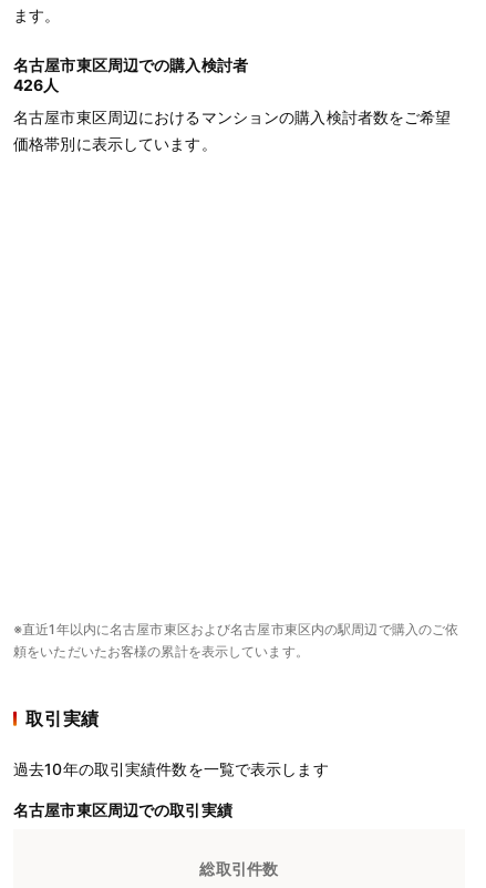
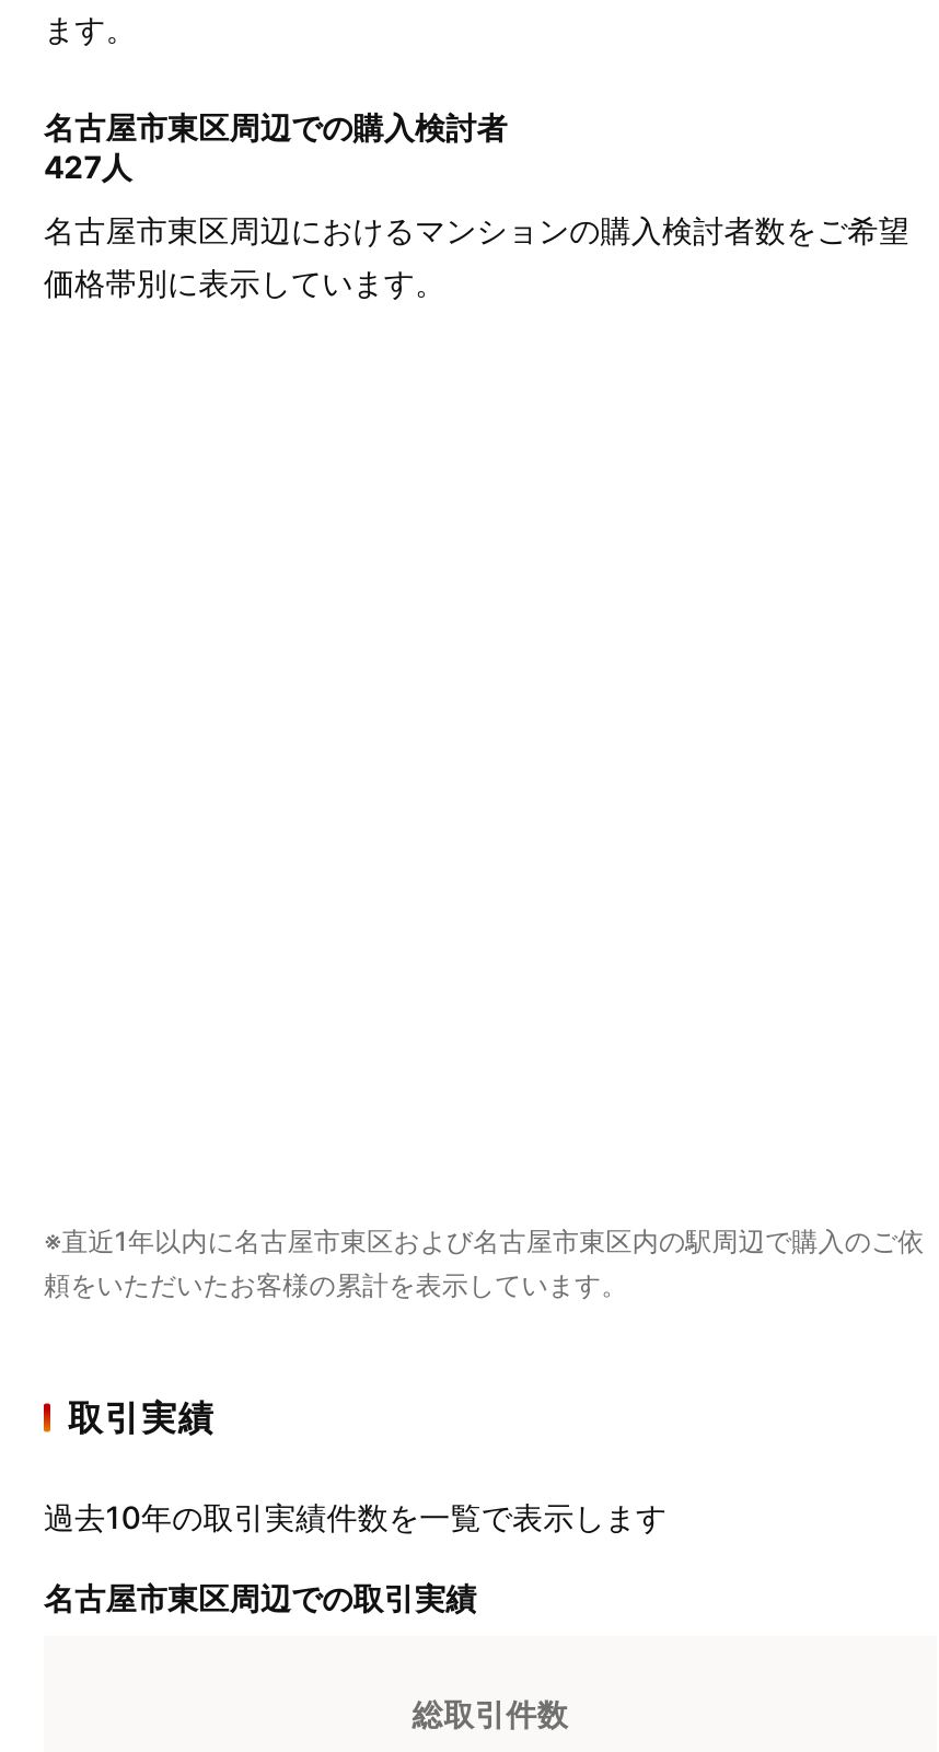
[13,75,59,94] 426人 -> [44,148,132,185] 427人

